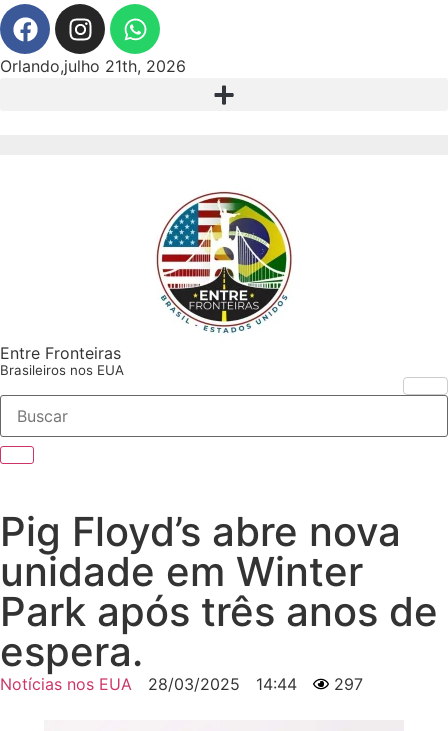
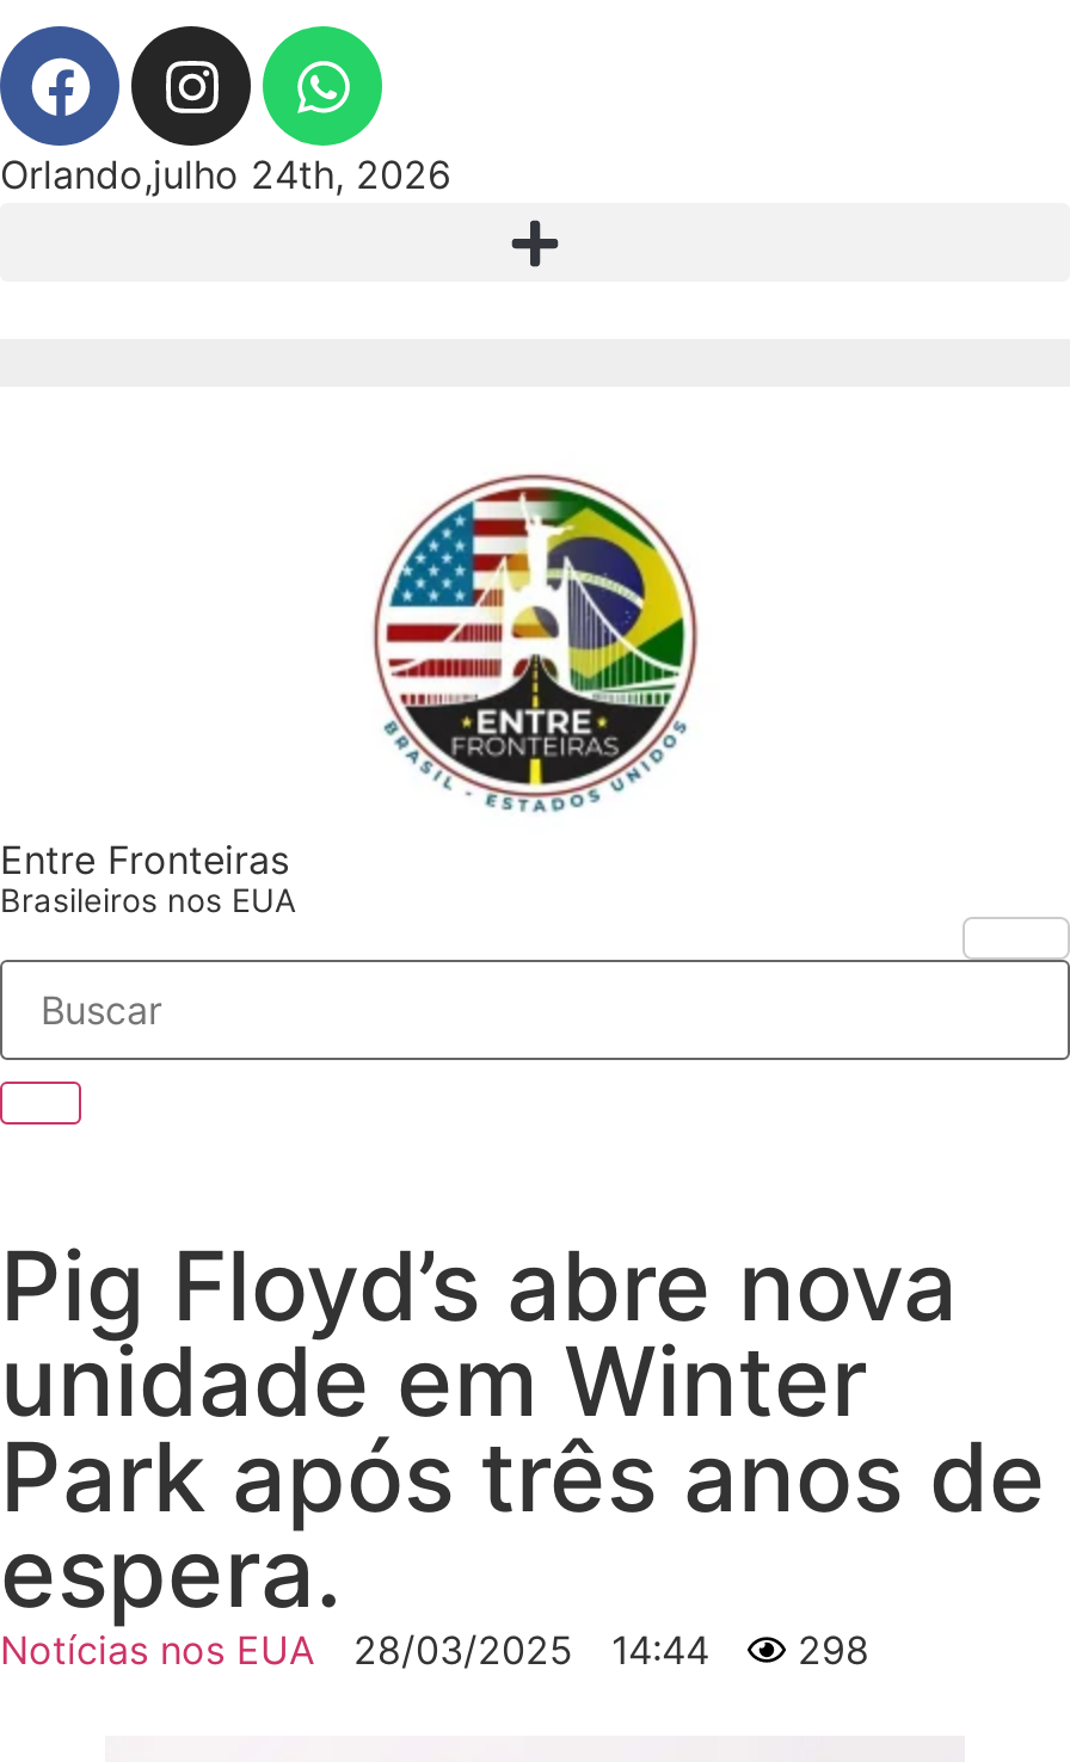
[0,56,186,76] Orlando,julho 21th, 2026 -> [0,150,451,198] Orlando,julho 24th, 2026
[0,674,363,694] Notícias nos EUA 28/03/2025 14:44 297 -> [0,1626,869,1674] Notícias nos EUA 28/03/2025 14:44 298

